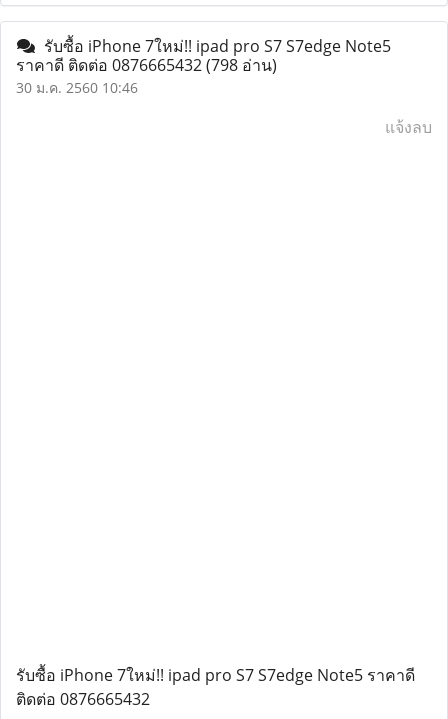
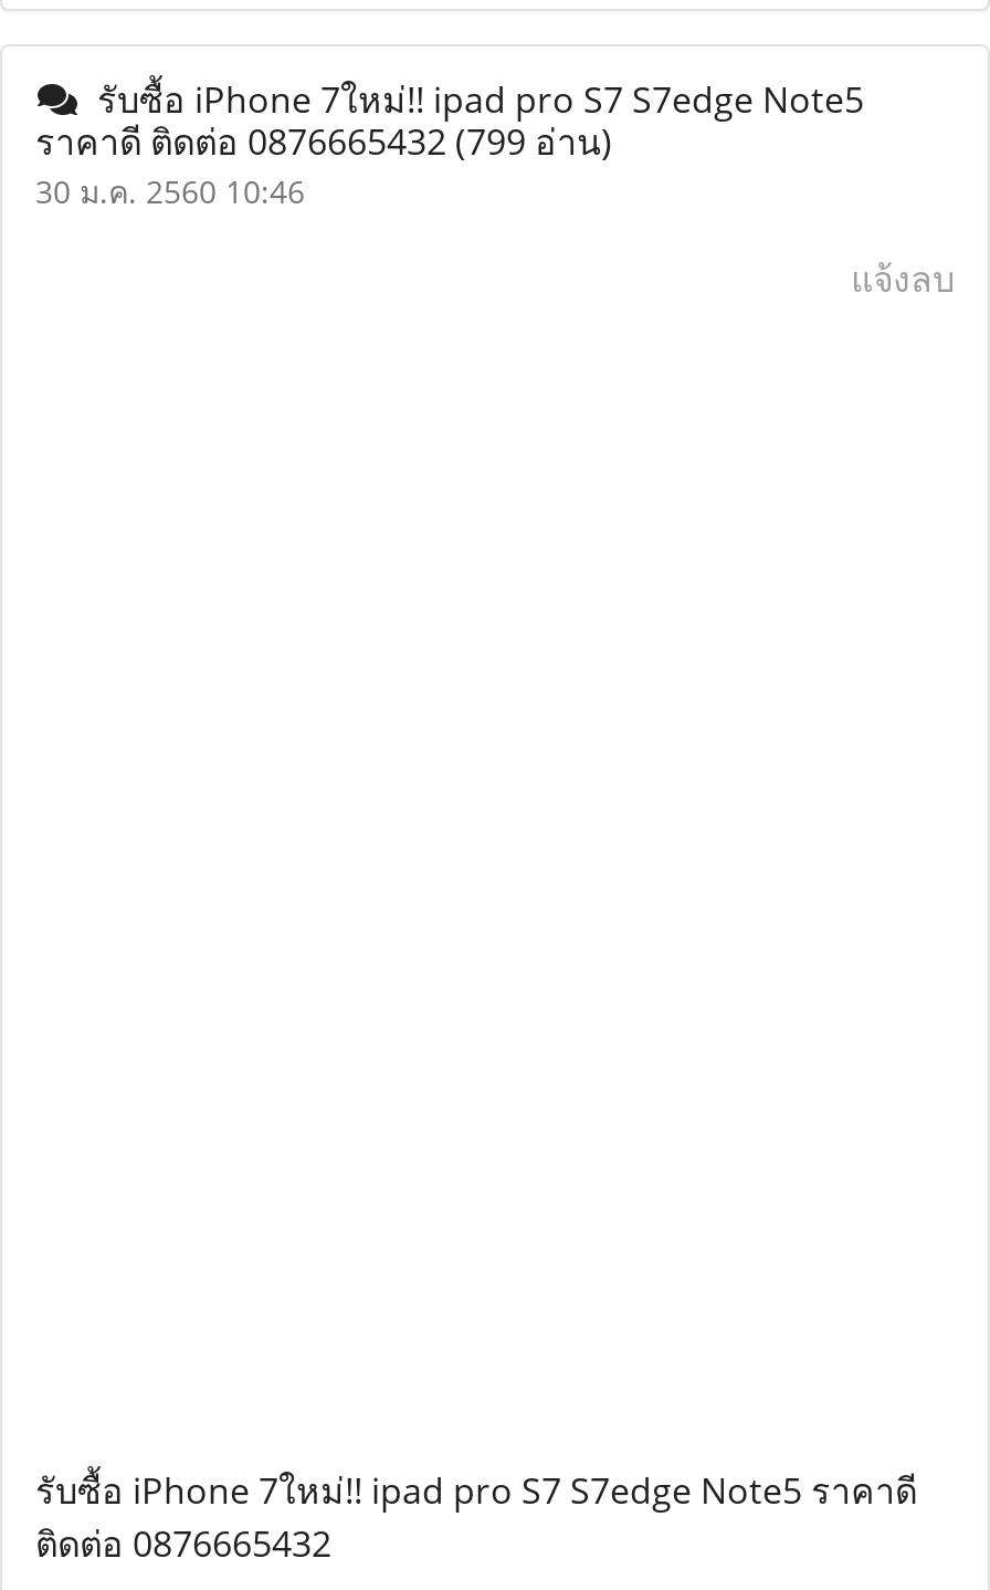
[16,54,277,76] ราคาดี ติดต่อ 0876665432 (798 อ่าน) -> [35,117,612,166] ราคาดี ติดต่อ 0876665432 (799 อ่าน)

